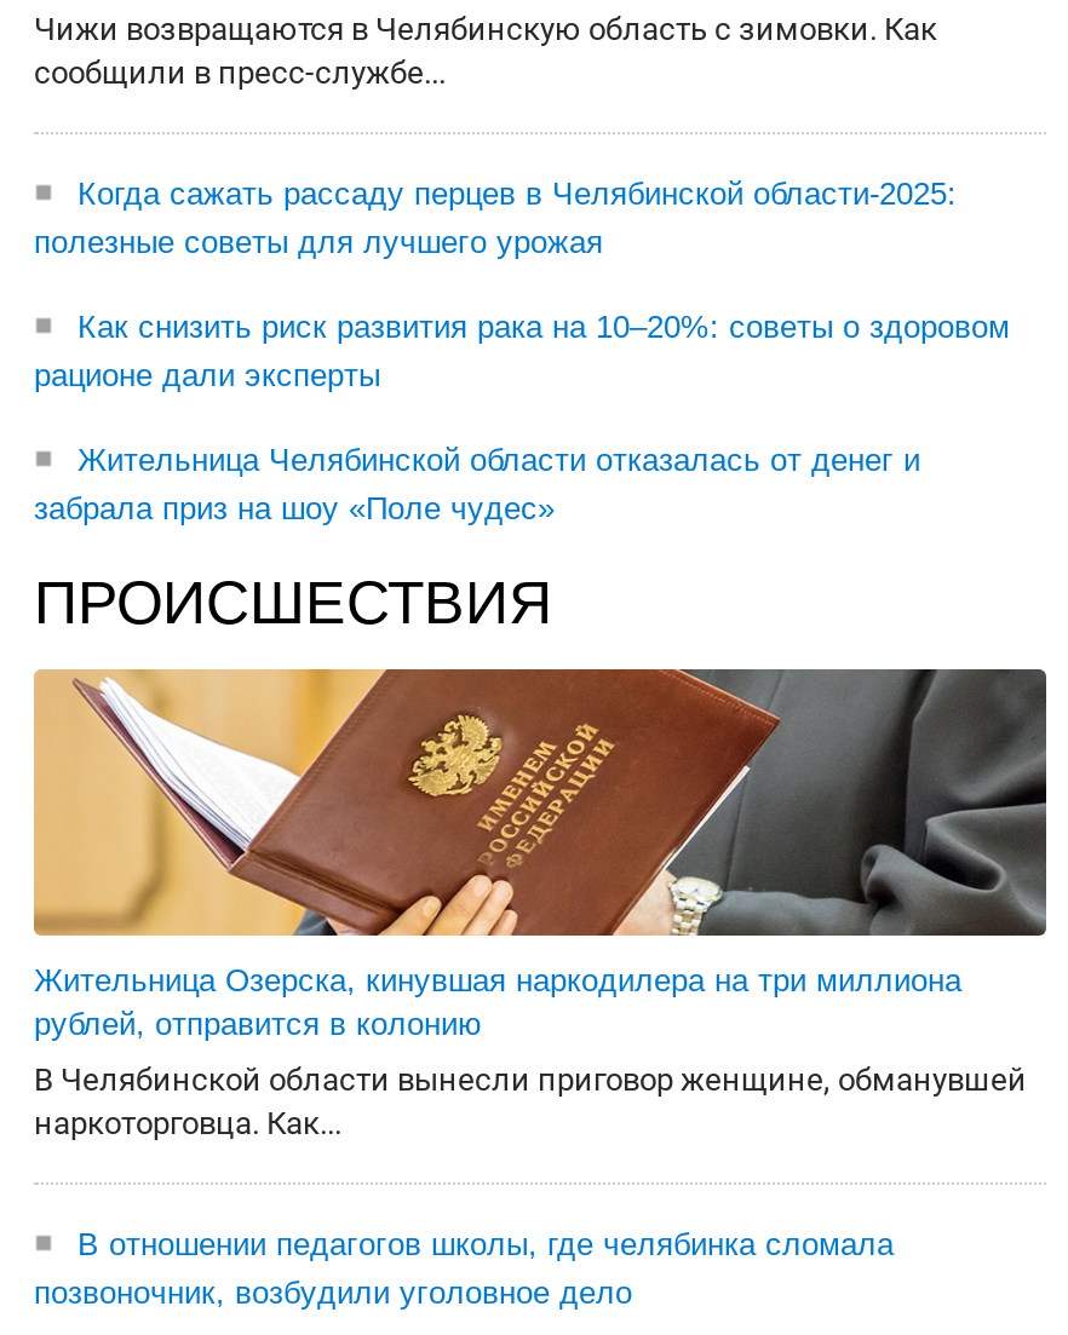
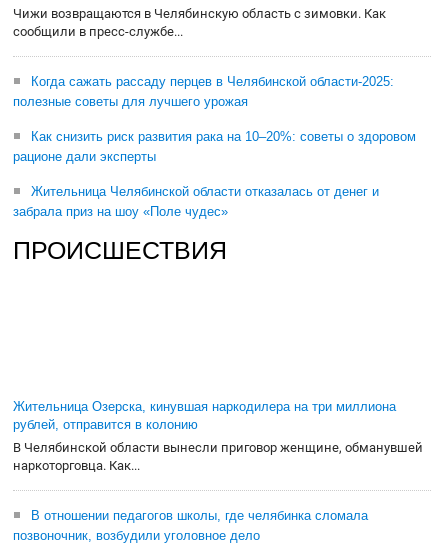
[31,667,1049,938] [image] -> none

